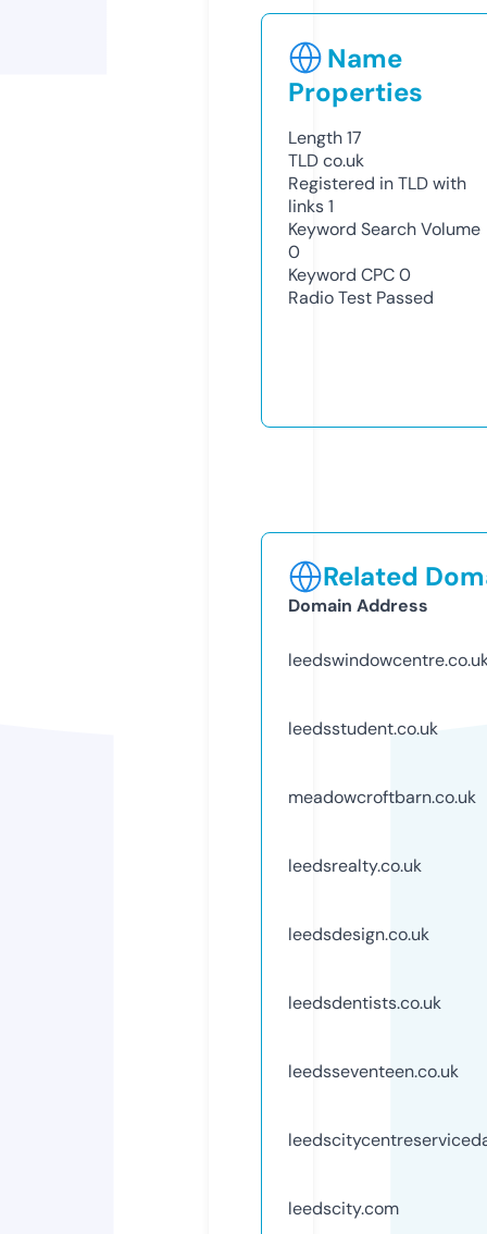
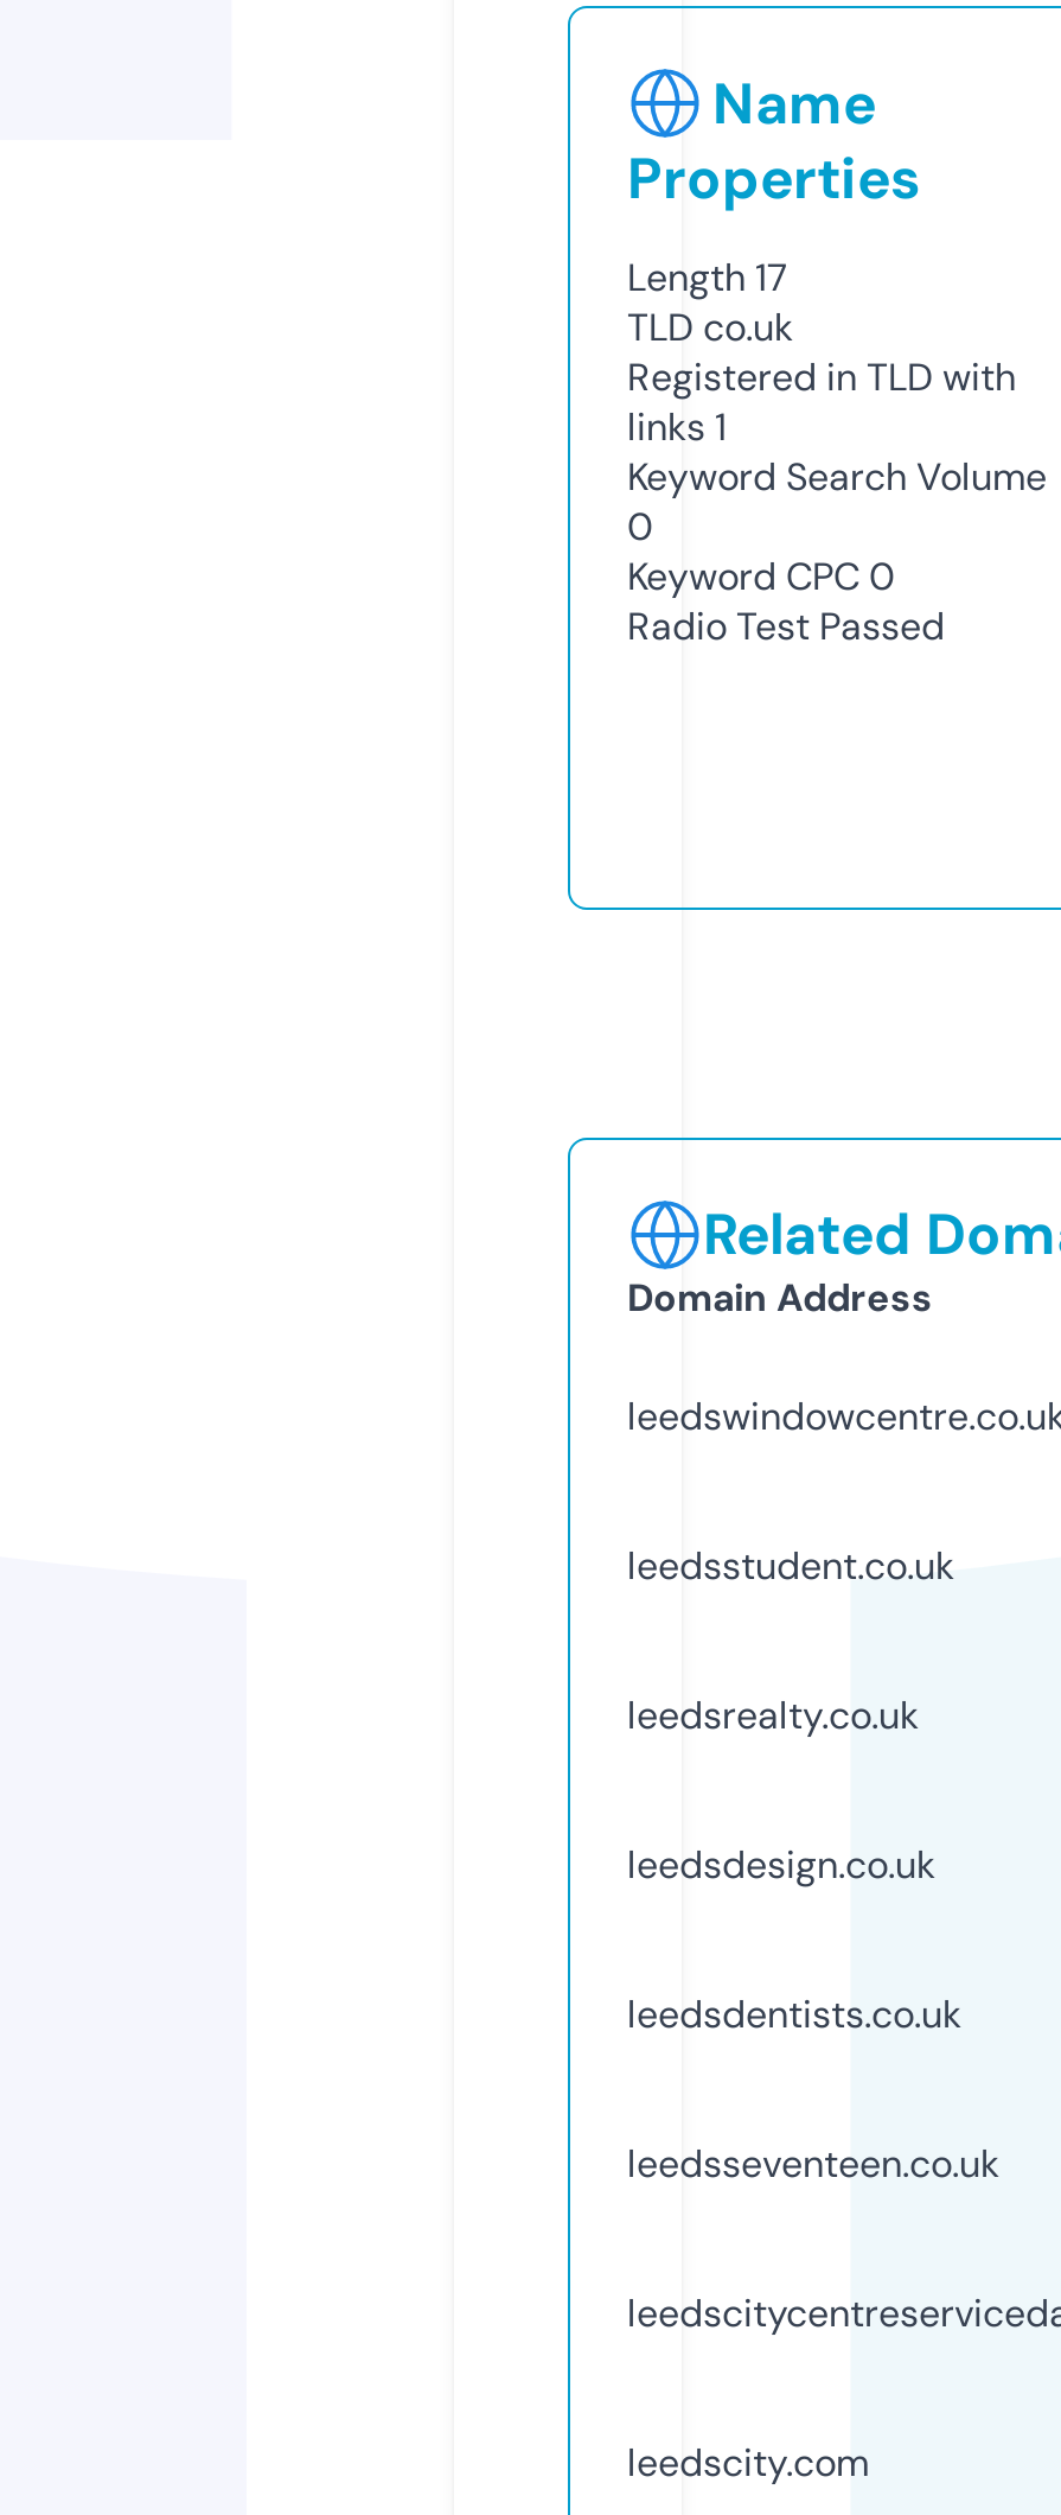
[288,785,476,808] meadowcroftbarn.co.uk -> none

